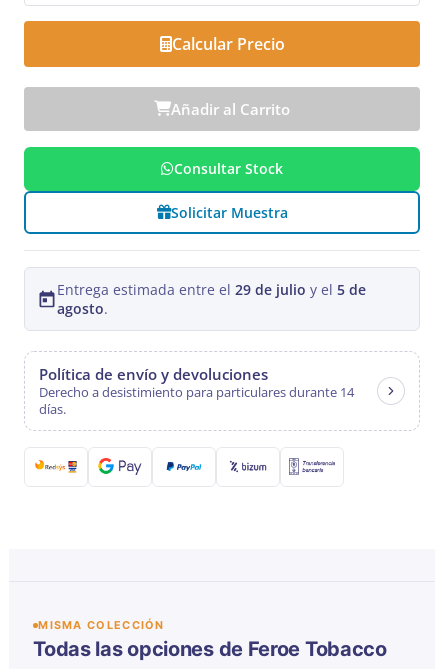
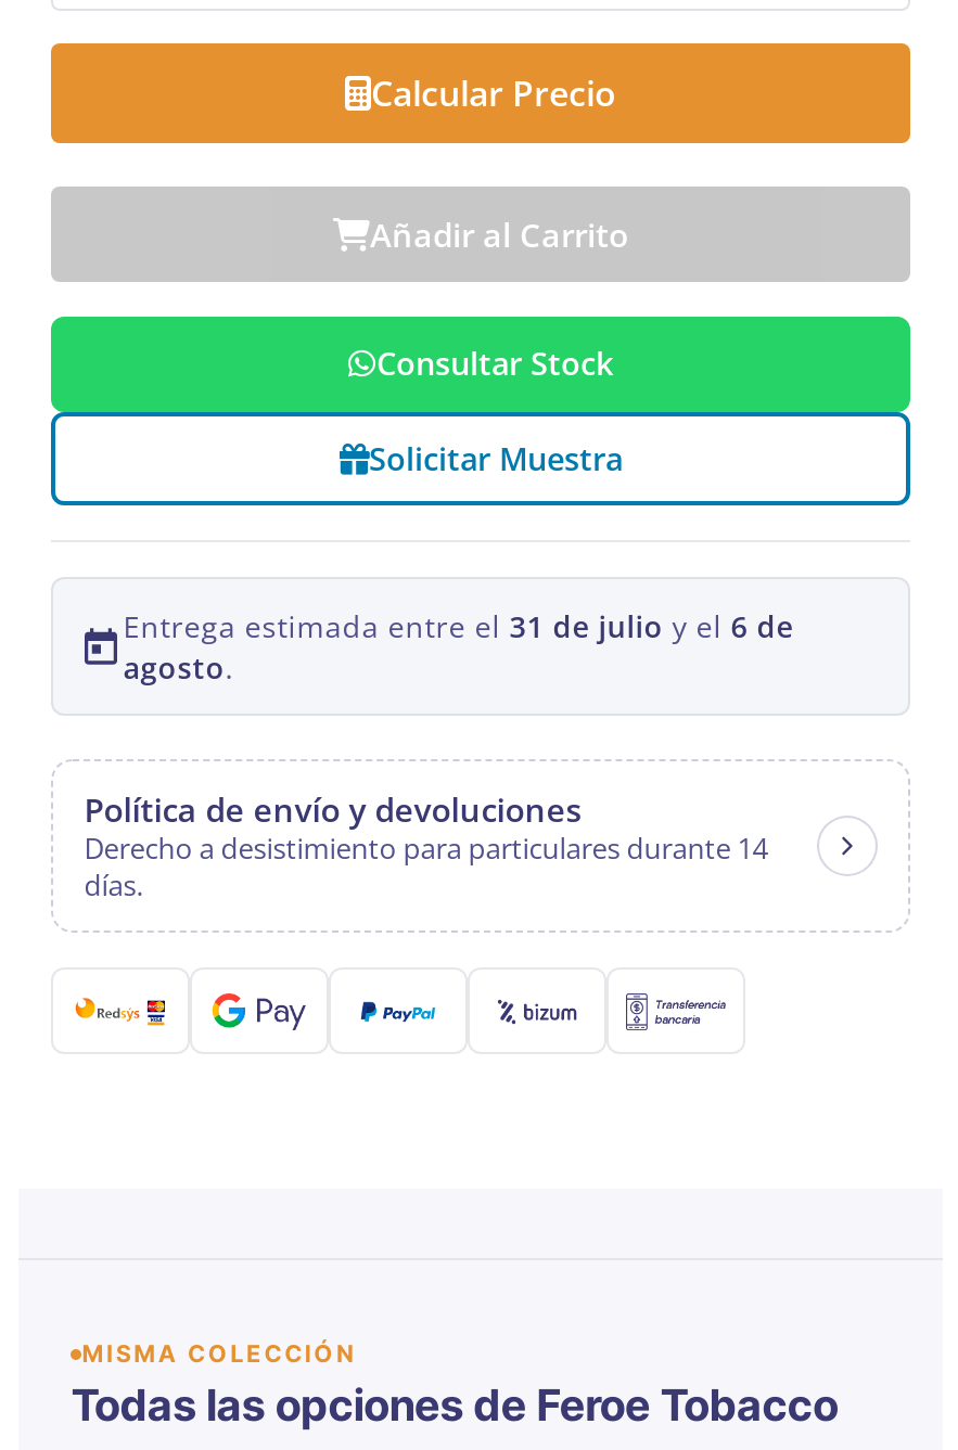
[57,280,366,299] Entrega estimada entre el 29 de julio y el 5 de -> [123,606,794,648] Entrega estimada entre el 31 de julio y el 6 de

